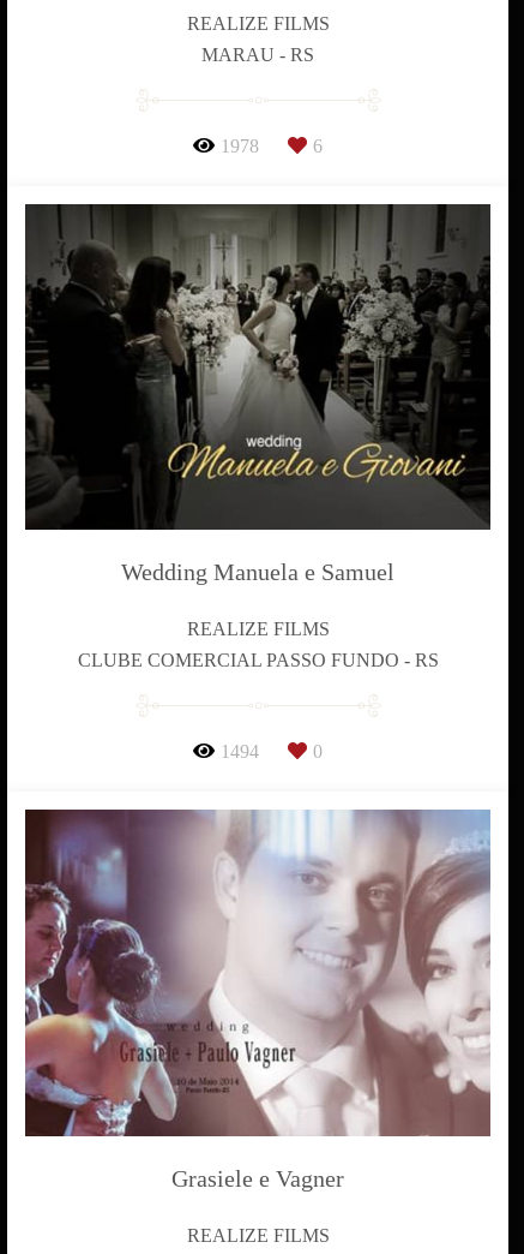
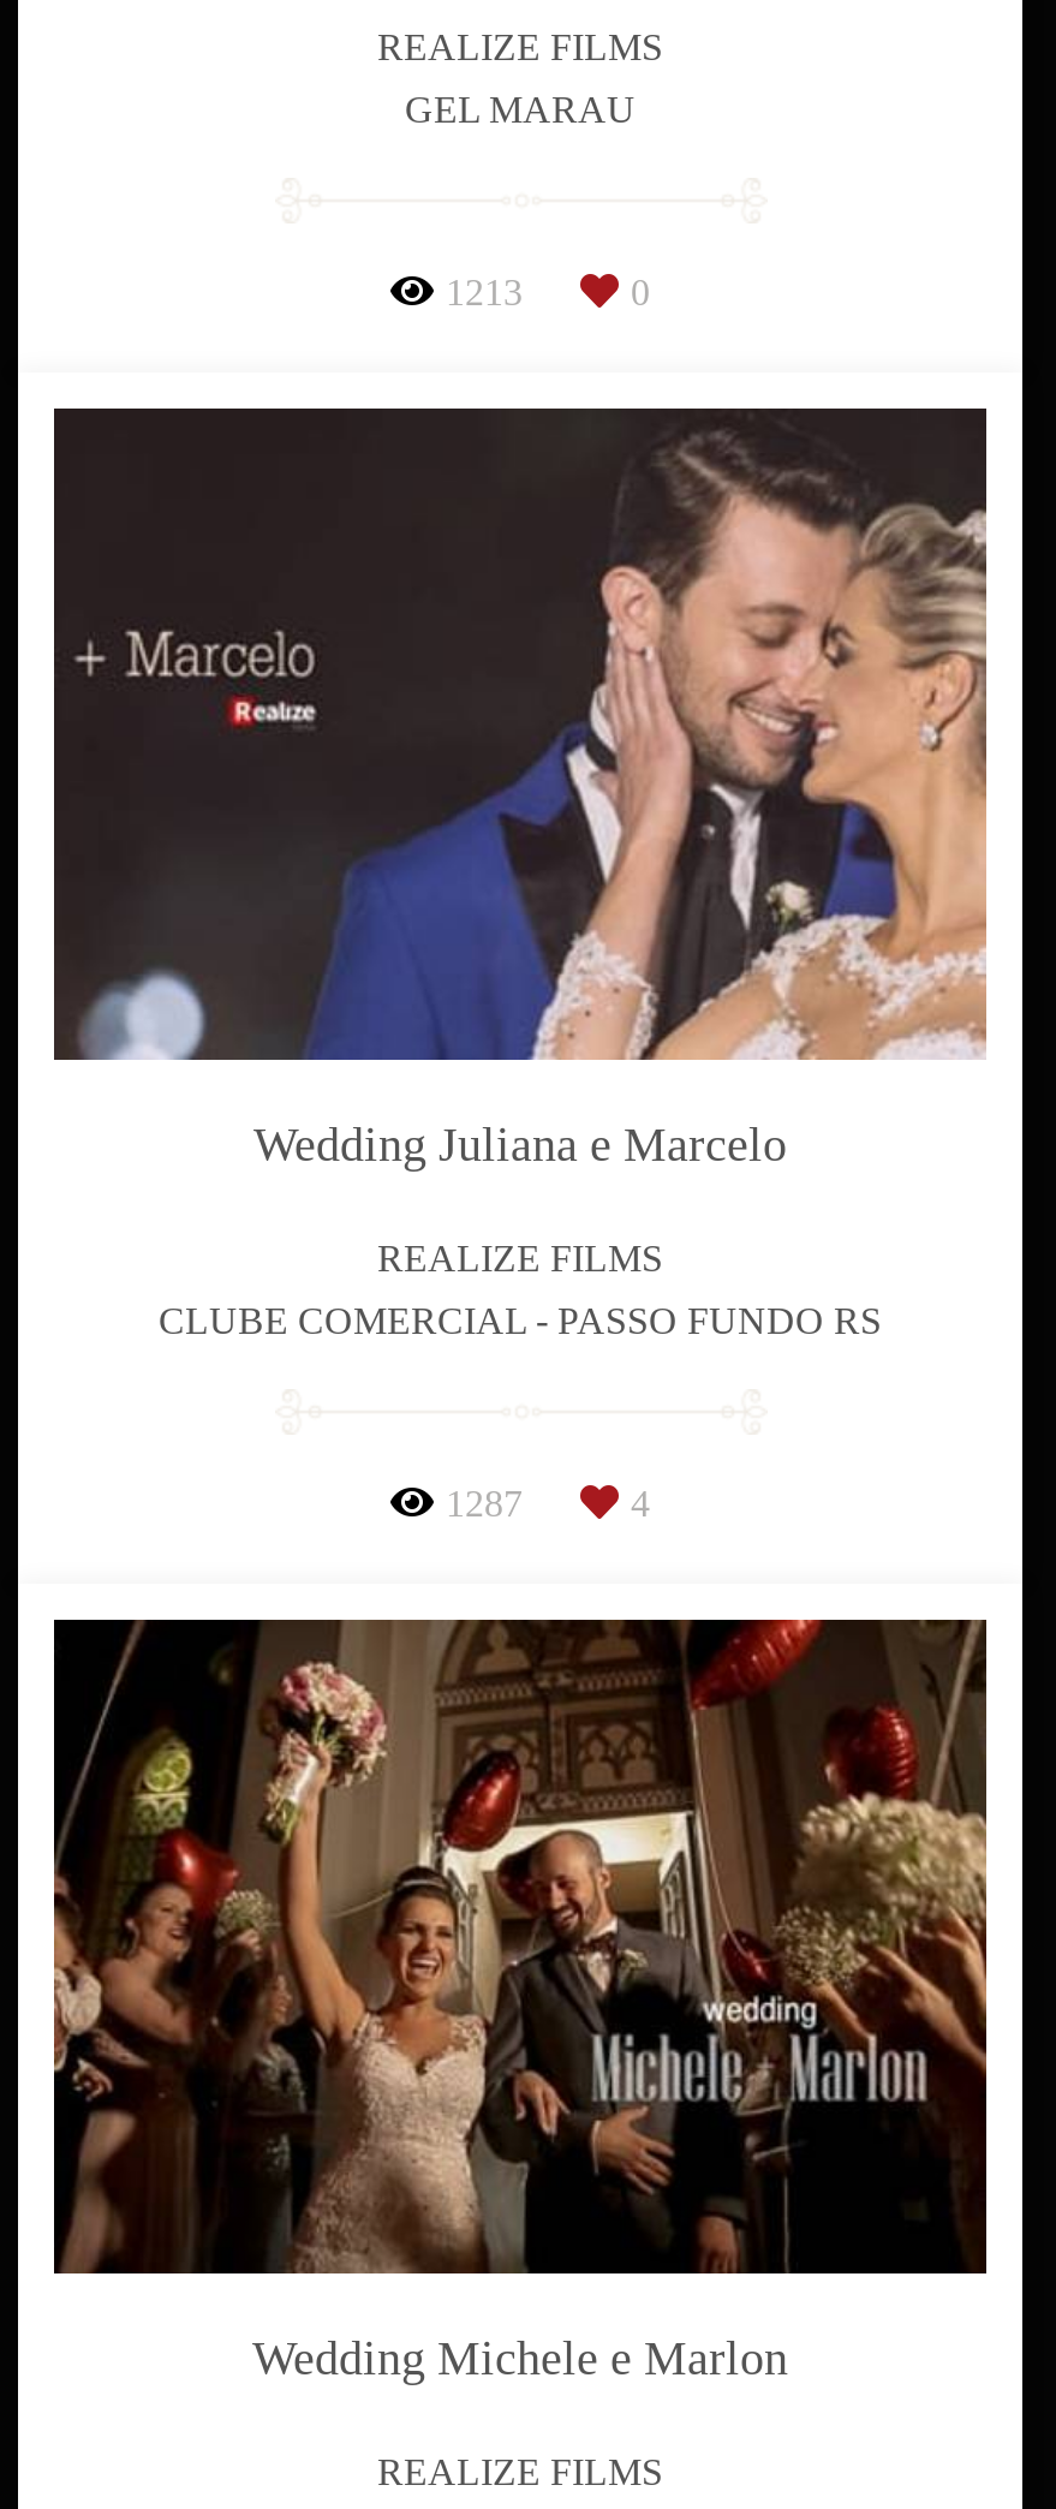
[201,44,314,65] MARAU - RS -> [405,88,636,129] GEL MARAU
[221,135,323,156] 1978 | 6 -> [446,271,650,312] 1213 | 0
[25,208,492,585] [image] | Wedding Manuela e Samuel -> [54,413,989,1171] [image] | Wedding Juliana e Marcelo
[77,650,438,671] CLUBE COMERCIAL PASSO FUNDO - RS -> [159,1301,882,1342] CLUBE COMERCIAL - PASSO FUNDO RS
[221,742,323,762] 1494 | 0 -> [446,1484,650,1525] 1287 | 4
[24,808,492,1192] [image] | Grasiele e Vagner -> [52,1617,989,2384] [image] | Wedding Michele e Marlon

